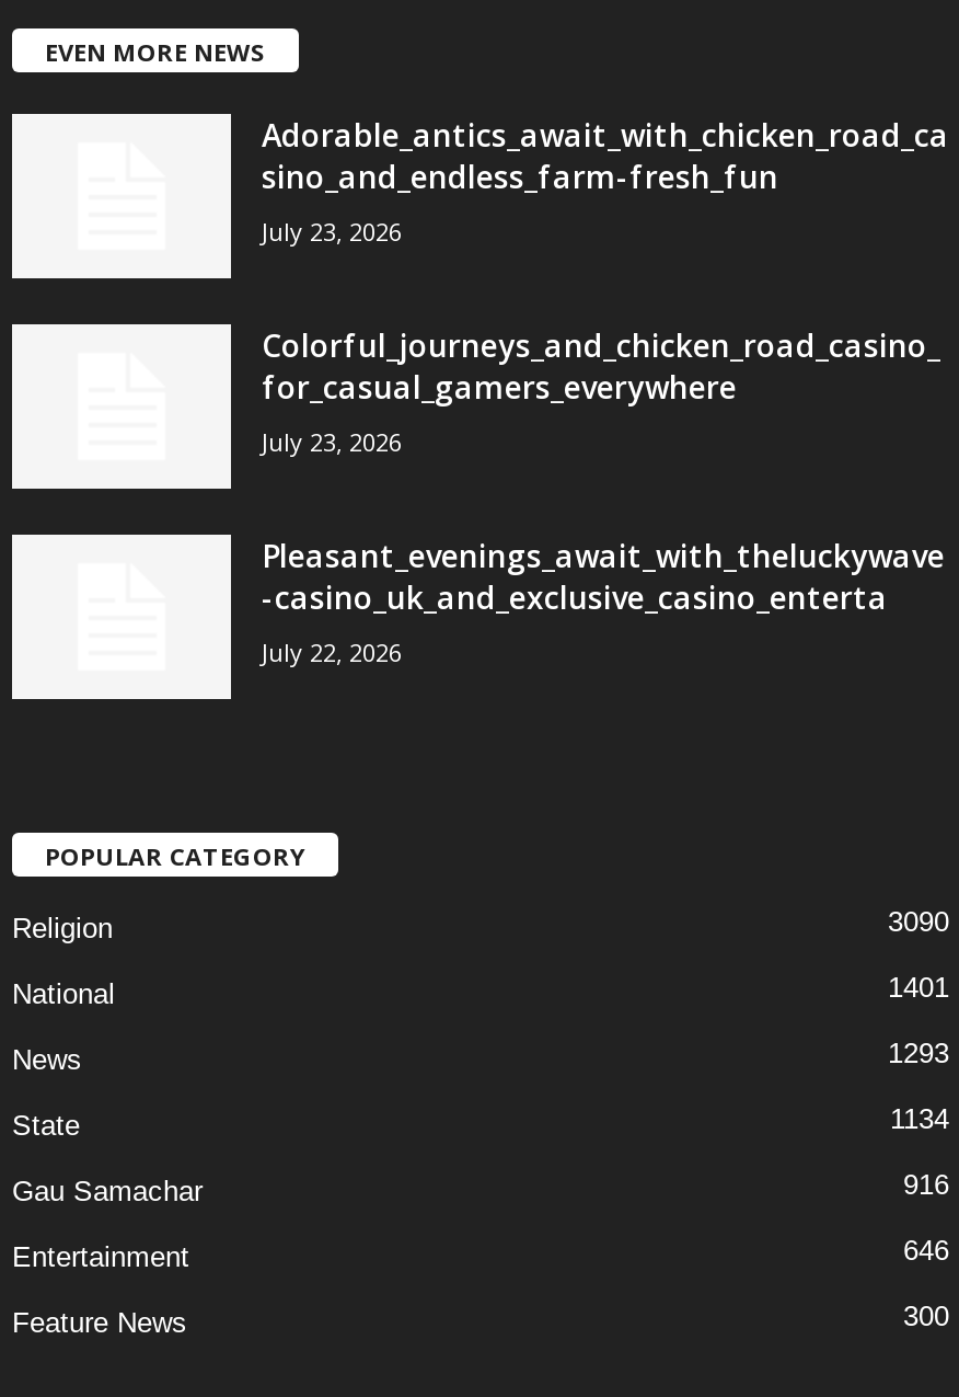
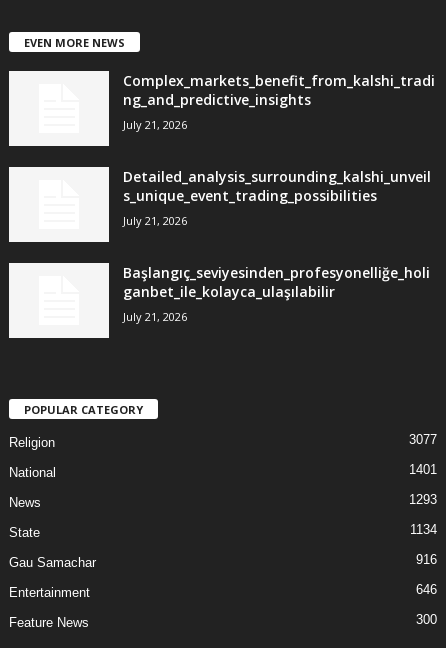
[262,114,949,248] Adorable_antics_await_with_chicken_road_ca | sino_and_endless_farm-fresh_fun | July 23, 2026 -> [123,71,435,132] Complex_markets_benefit_from_kalshi_tradi | ng_and_predictive_insights | July 21, 2026
[262,325,940,458] Colorful_journeys_and_chicken_road_casino_ | for_casual_gamers_everywhere | July 23, 2026 -> [123,167,431,228] Detailed_analysis_surrounding_kalshi_unveil | s_unique_event_trading_possibilities | July 21, 2026
[262,535,945,669] Pleasant_evenings_await_with_theluckywave | -casino_uk_and_exclusive_casino_enterta | July 22, 2026 -> [123,263,430,324] Başlangıç_seviyesinden_profesyonelliğe_holi | ganbet_ile_kolayca_ulaşılabilir | July 21, 2026
[888,905,949,938] 3090 -> [409,432,437,447] 3077

